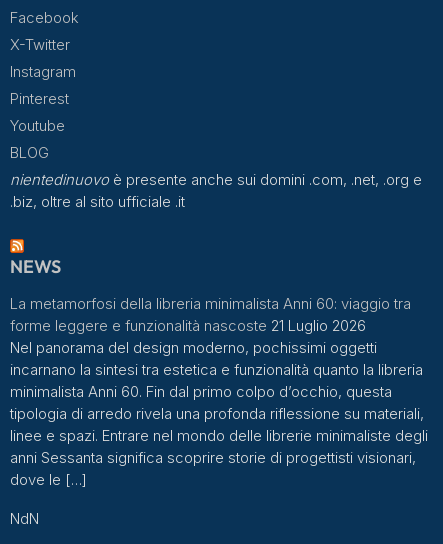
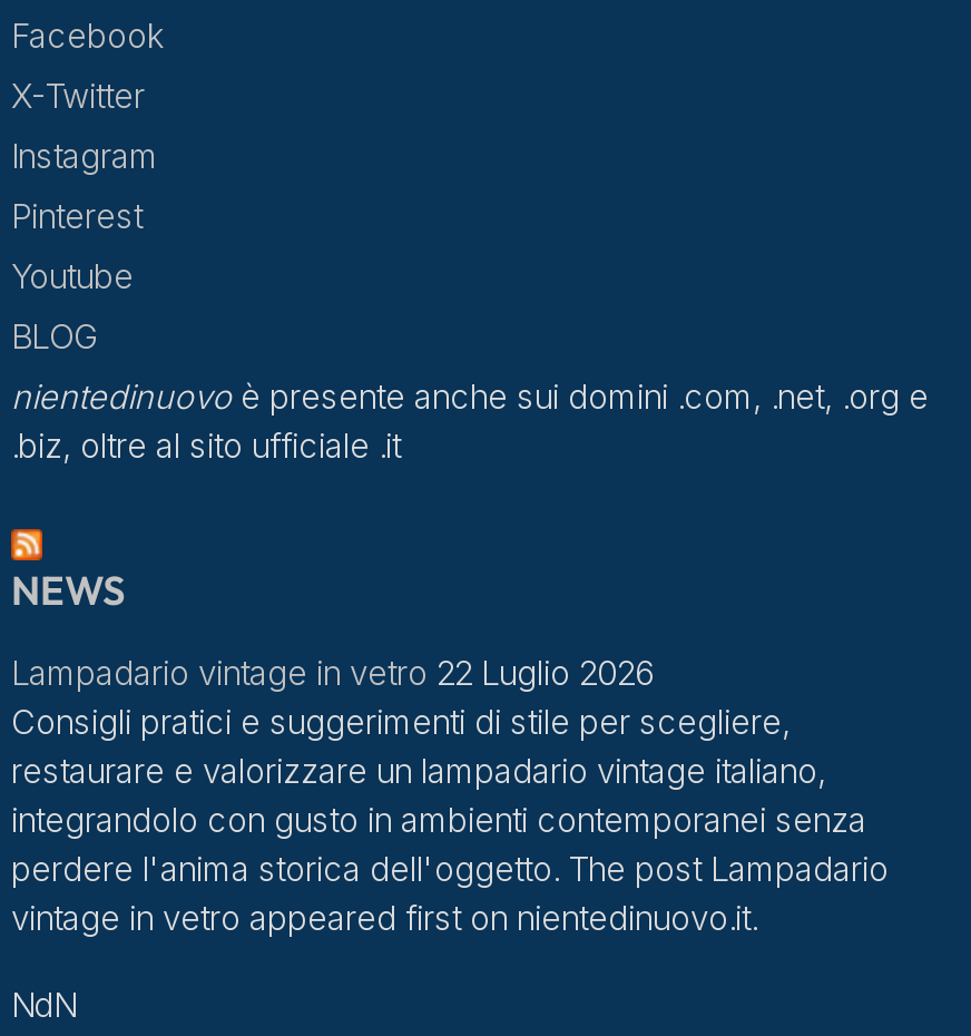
[10,295,428,489] La metamorfosi della libreria minimalista Anni 60: viaggio tra | forme leggere e funzionalità nascoste 21 Luglio 2026 | Nel panorama del design moderno, pochissimi oggetti | incarnano la sintesi tra estetica e funzionalità quanto la libreria | minimalista Anni 60. Fin dal primo colpo d’occhio, questa | tipologia di arredo rivela una profonda riflessione su materiali, | linee e spazi. Entrare nel mondo delle librerie minimaliste degli | anni Sessanta significa scoprire storie di progettisti visionari, | dove le […] -> [11,654,889,939] Lampadario vintage in vetro 22 Luglio 2026 | Consigli pratici e suggerimenti di stile per scegliere, | restaurare e valorizzare un lampadario vintage italiano, | integrandolo con gusto in ambienti contemporanei senza | perdere l'anima storica dell'oggetto. The post Lampadario | vintage in vetro appeared first on nientedinuovo.it.

